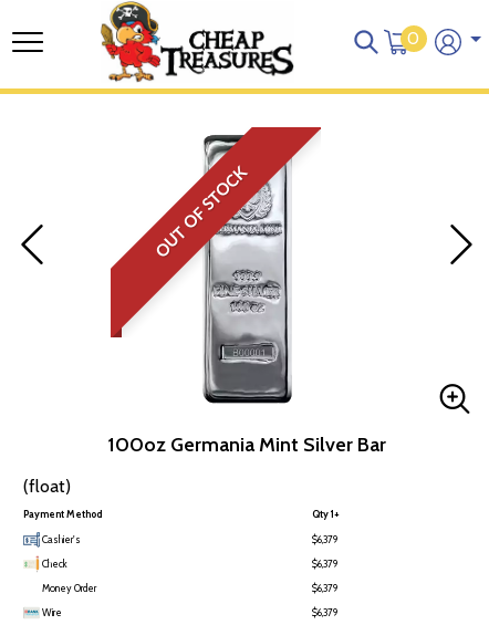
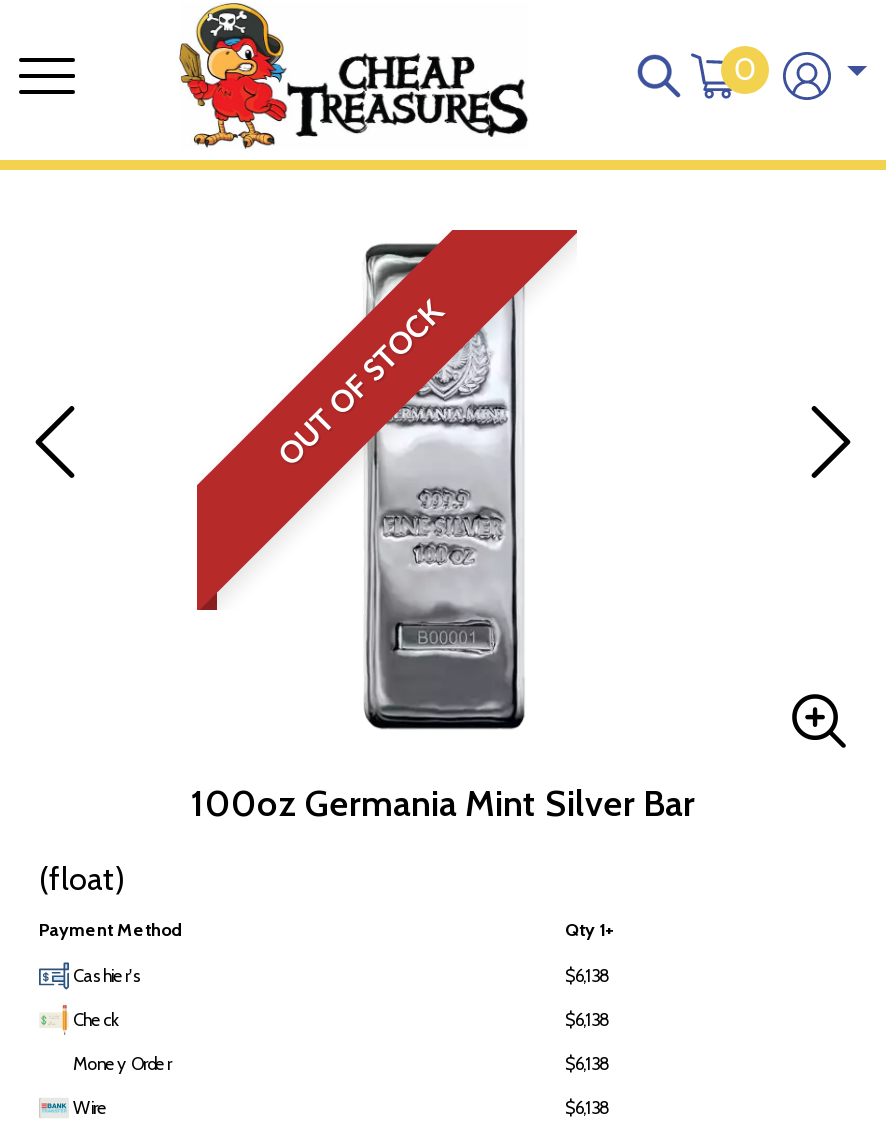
[312,533,337,545] $6,379 -> [565,963,609,985] $6,138
[312,557,337,569] $6,379 -> [565,1007,609,1029] $6,138
[312,581,337,593] $6,379 -> [565,1051,609,1073] $6,138
[312,606,337,618] $6,379 -> [565,1095,609,1117] $6,138

